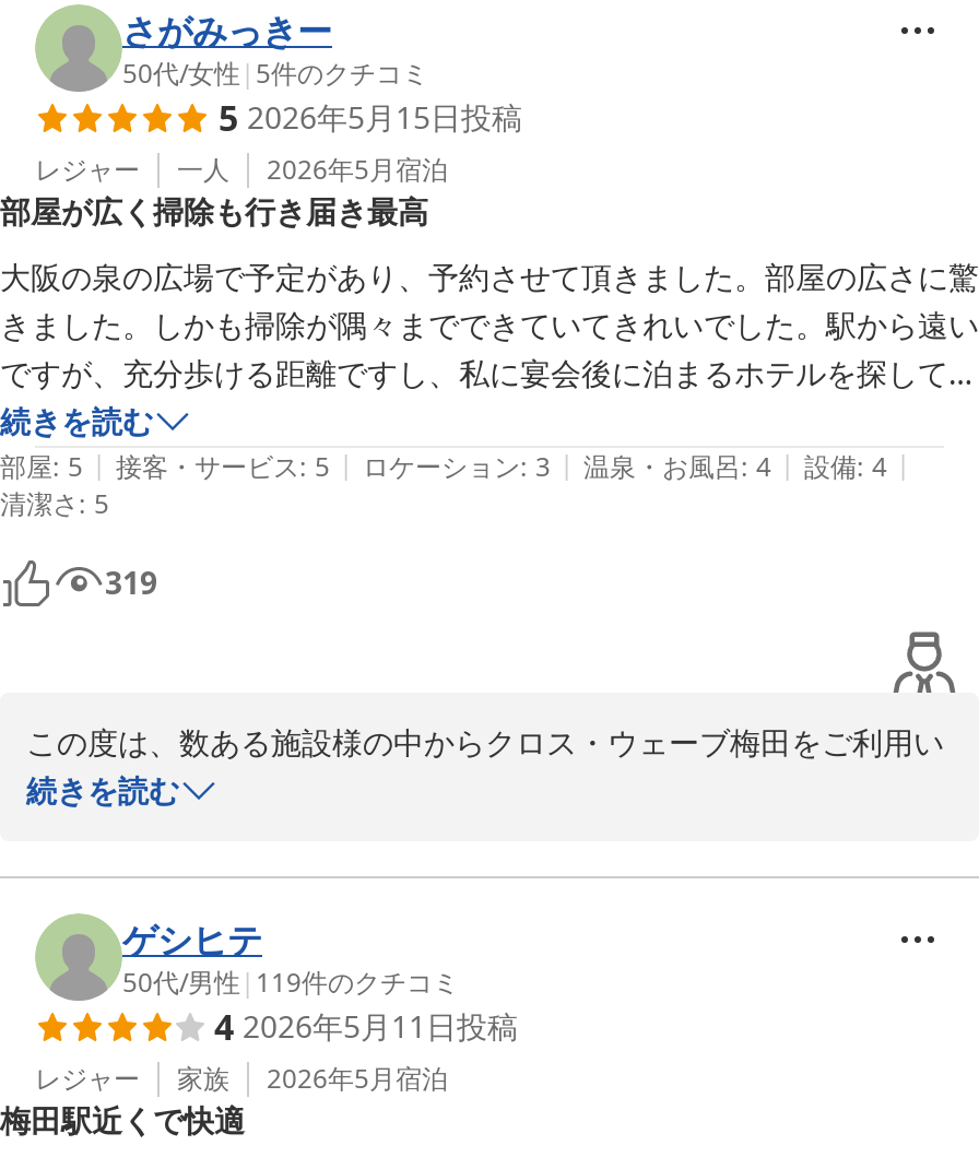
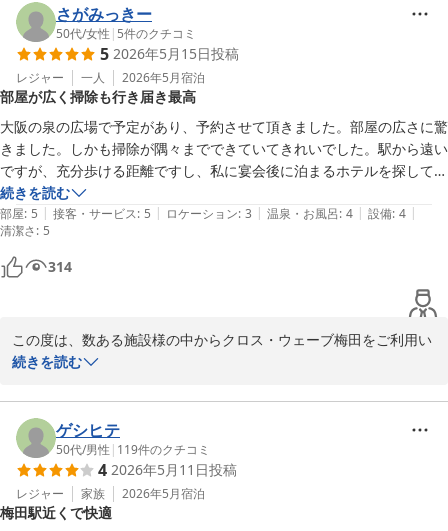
[105,562,157,603] 319 -> [48,257,72,276] 314

